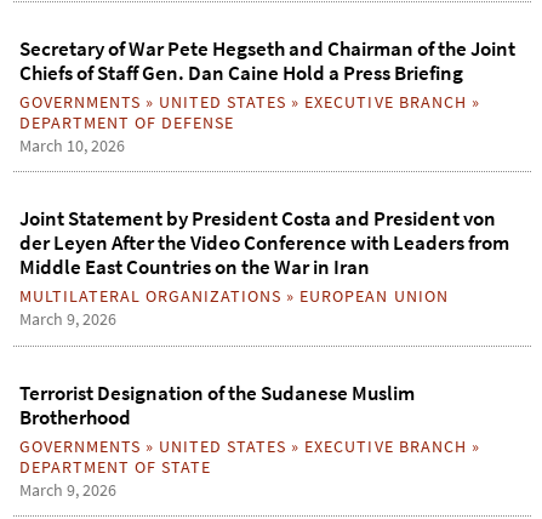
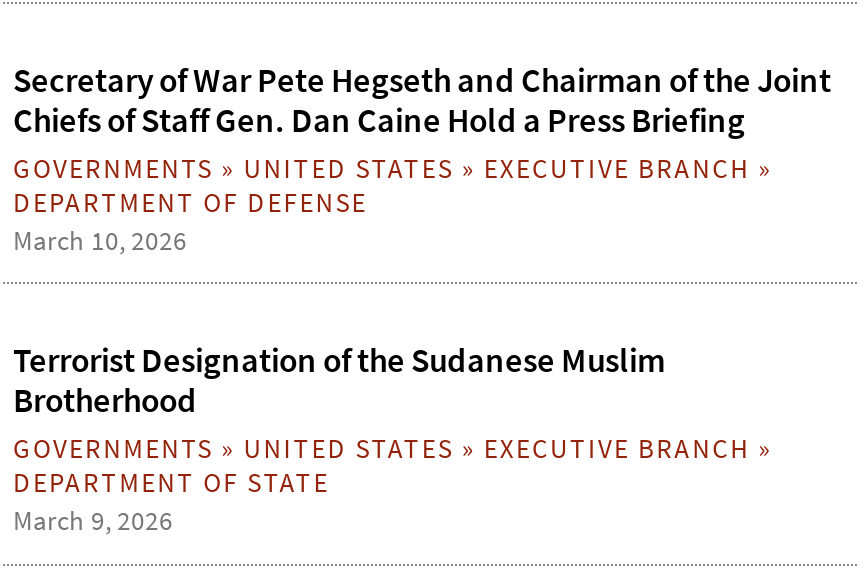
[19,205,509,330] Joint Statement by President Costa and President von | der Leyen After the Video Conference with Leaders from | Middle East Countries on the War in Iran | MULTILATERAL ORGANIZATIONS» EUROPEAN UNION | March 9, 2026 -> none

